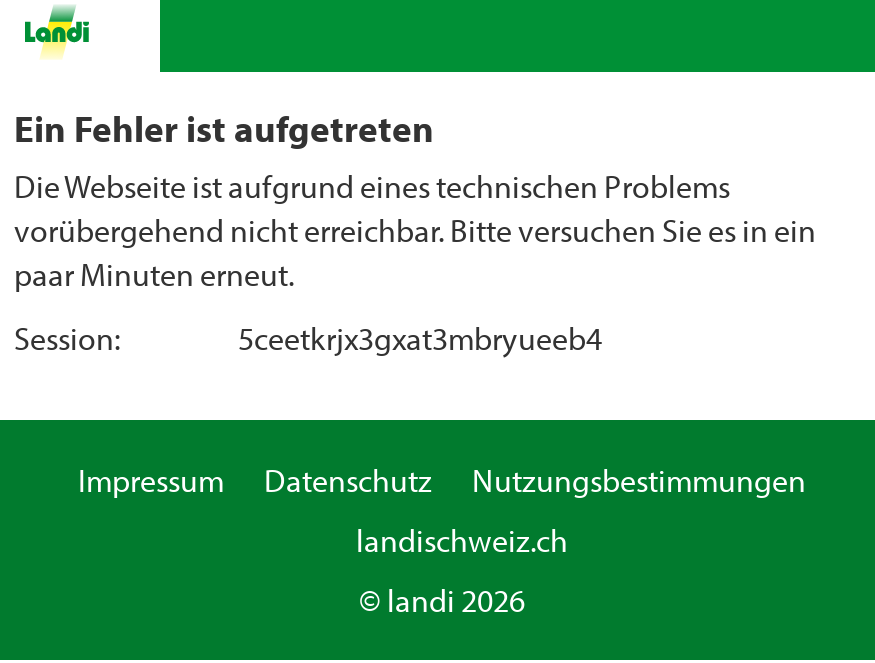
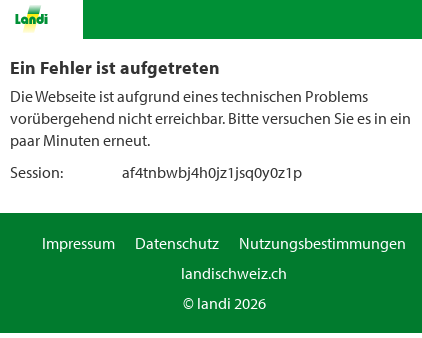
[238,318,602,358] 5ceetkrjx3gxat3mbryueeb4 -> [122,162,302,182] af4tnbwbj4h0jz1jsq0y0z1p

